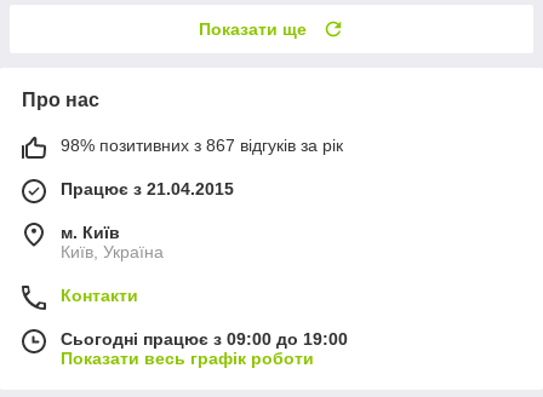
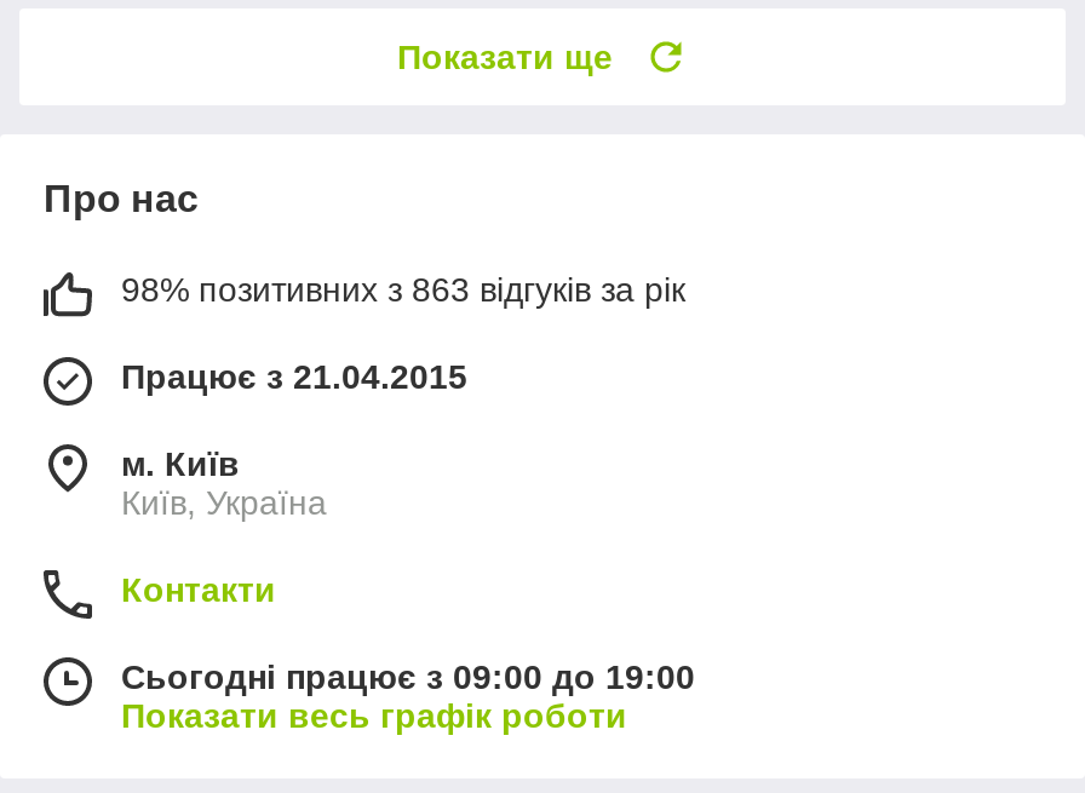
[61,136,343,155] 98% позитивних з 867 відгуків за рік -> [121,271,685,310] 98% позитивних з 863 відгуків за рік

